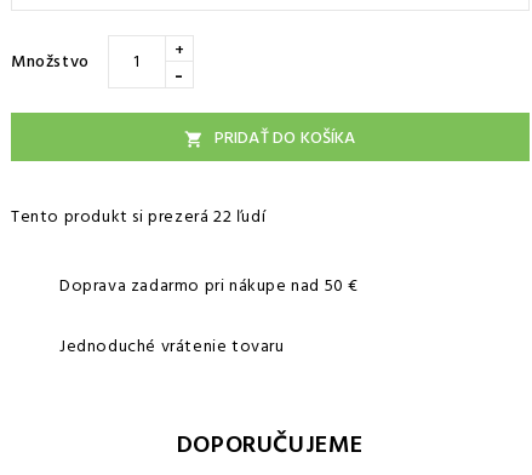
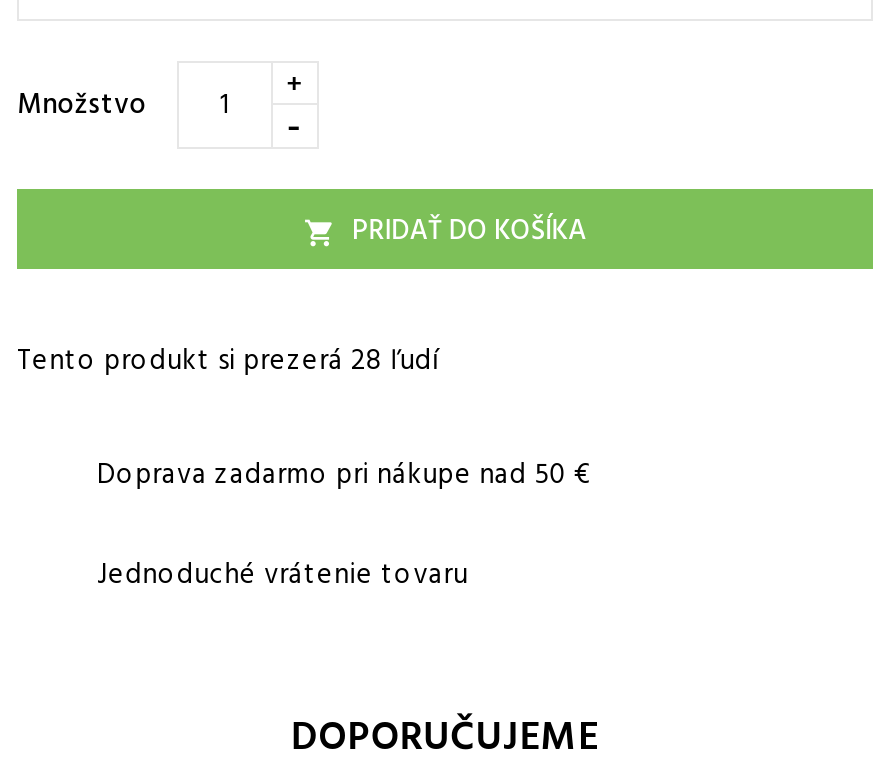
[11,205,266,229] Tento produkt si prezerá 22 ľudí -> [17,341,439,381] Tento produkt si prezerá 28 ľudí

